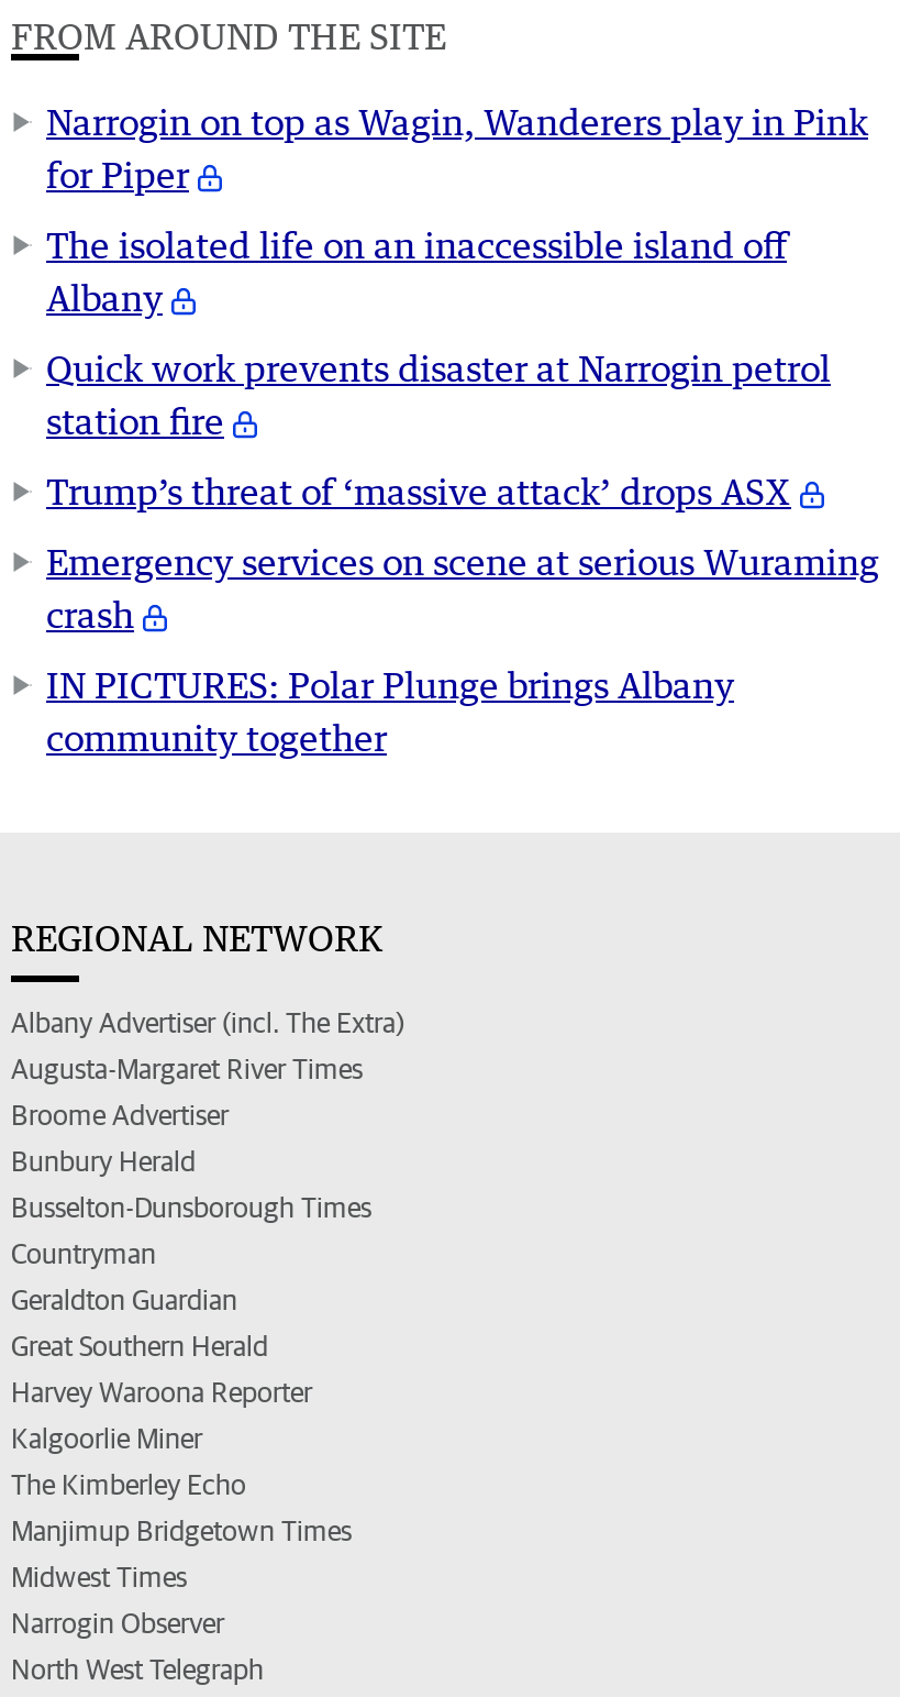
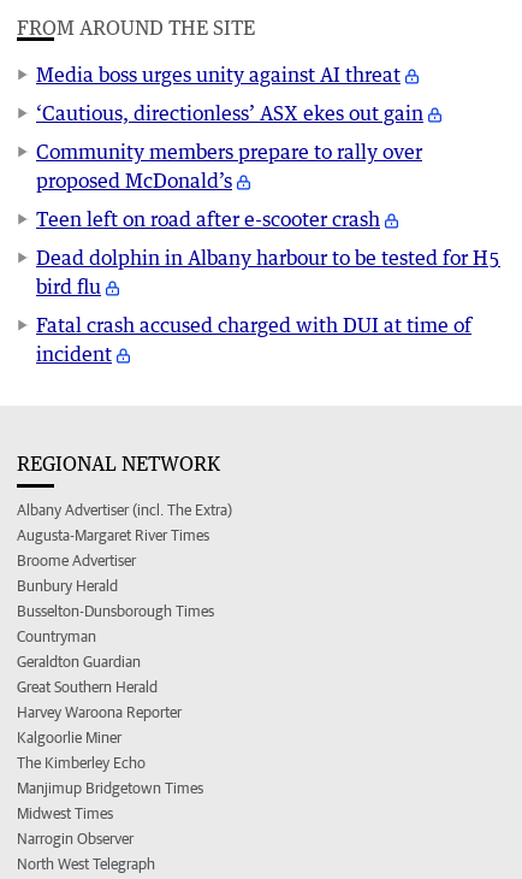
[46,100,868,197] Narrogin on top as Wagin, Wanderers play in Pink | for Piper -> [36,63,401,87] Media boss urges unity against AI threat
[46,223,787,320] The isolated life on an inaccessible island off | Albany -> [36,101,423,125] ‘Cautious, directionless’ ASX ekes out gain
[46,347,831,443] Quick work prevents disaster at Narrogin petrol | station fire -> [36,140,422,193] Community members prepare to rally over | proposed McDonald’s
[46,470,791,514] Trump’s threat of ‘massive attack’ drops ASX -> [36,207,380,231] Teen left on road after e-scooter crash
[46,540,879,637] Emergency services on scene at serious Wuraming | crash -> [36,246,500,299] Dead dolphin in Albany harbour to be tested for H5 | bird flu
[46,663,734,760] IN PICTURES: Polar Plunge brings Albany | community together -> [36,313,471,366] Fatal crash accused charged with DUI at time of | incident

